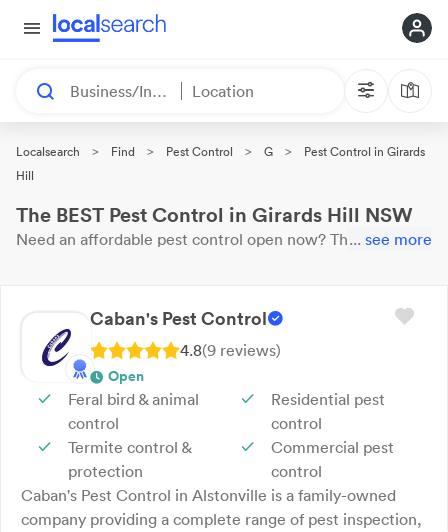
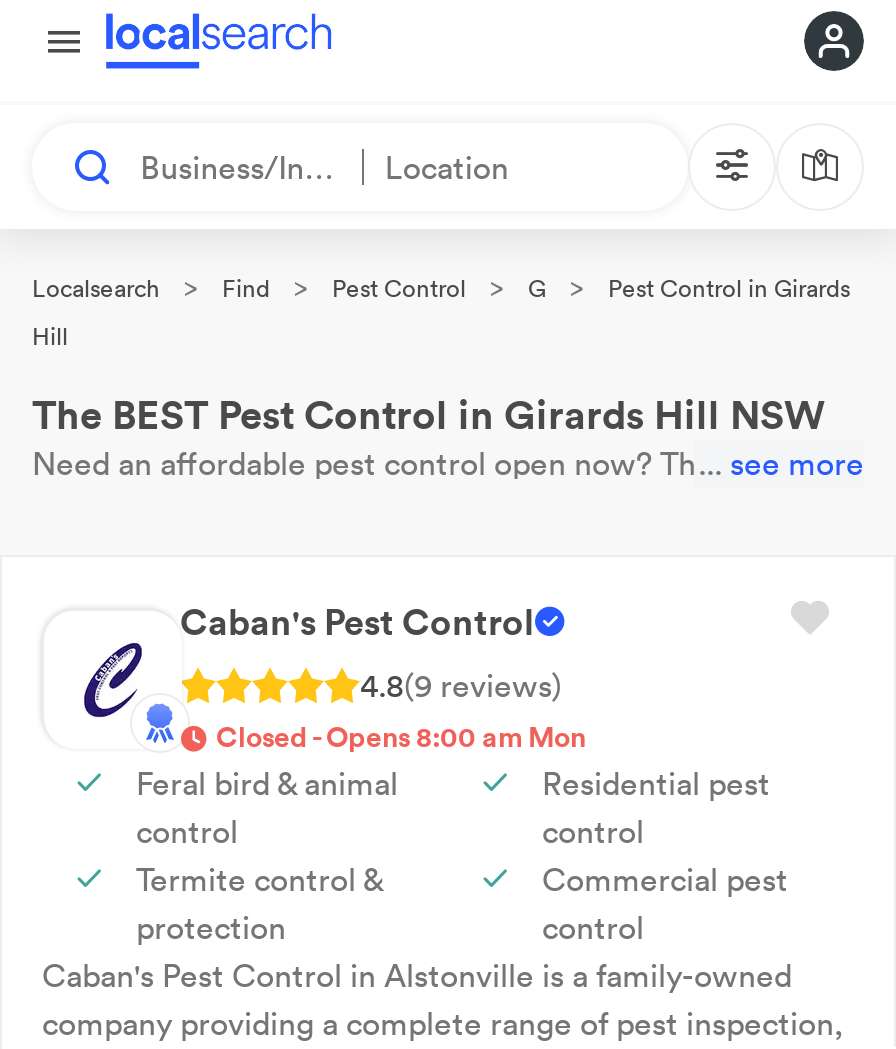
[108,367,144,385] Open -> [216,719,586,755] Closed - Opens 8:00 am Mon

